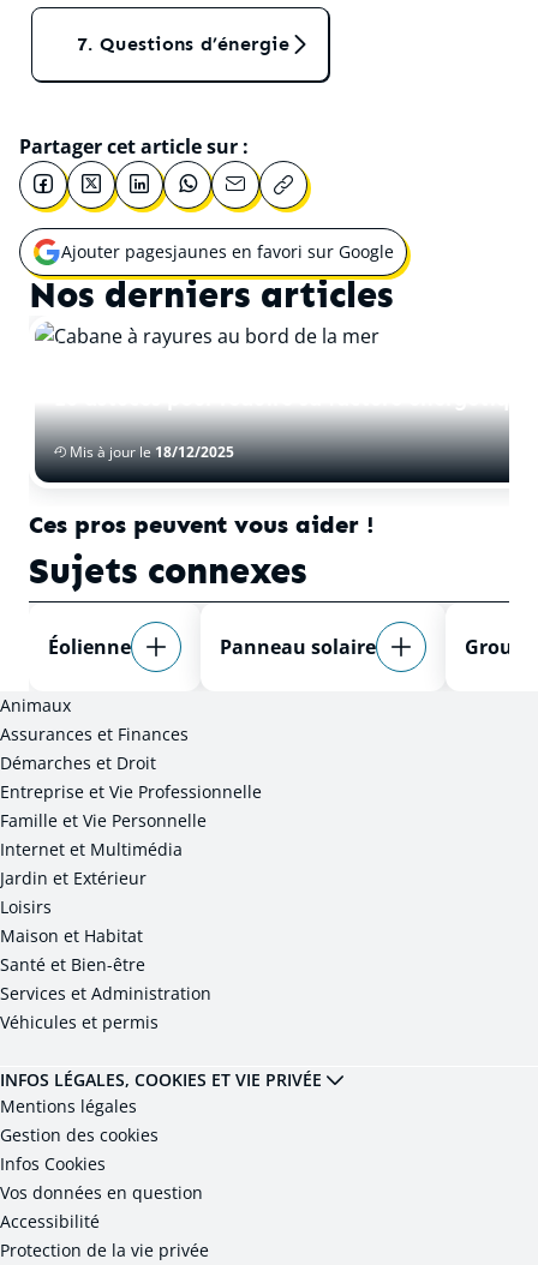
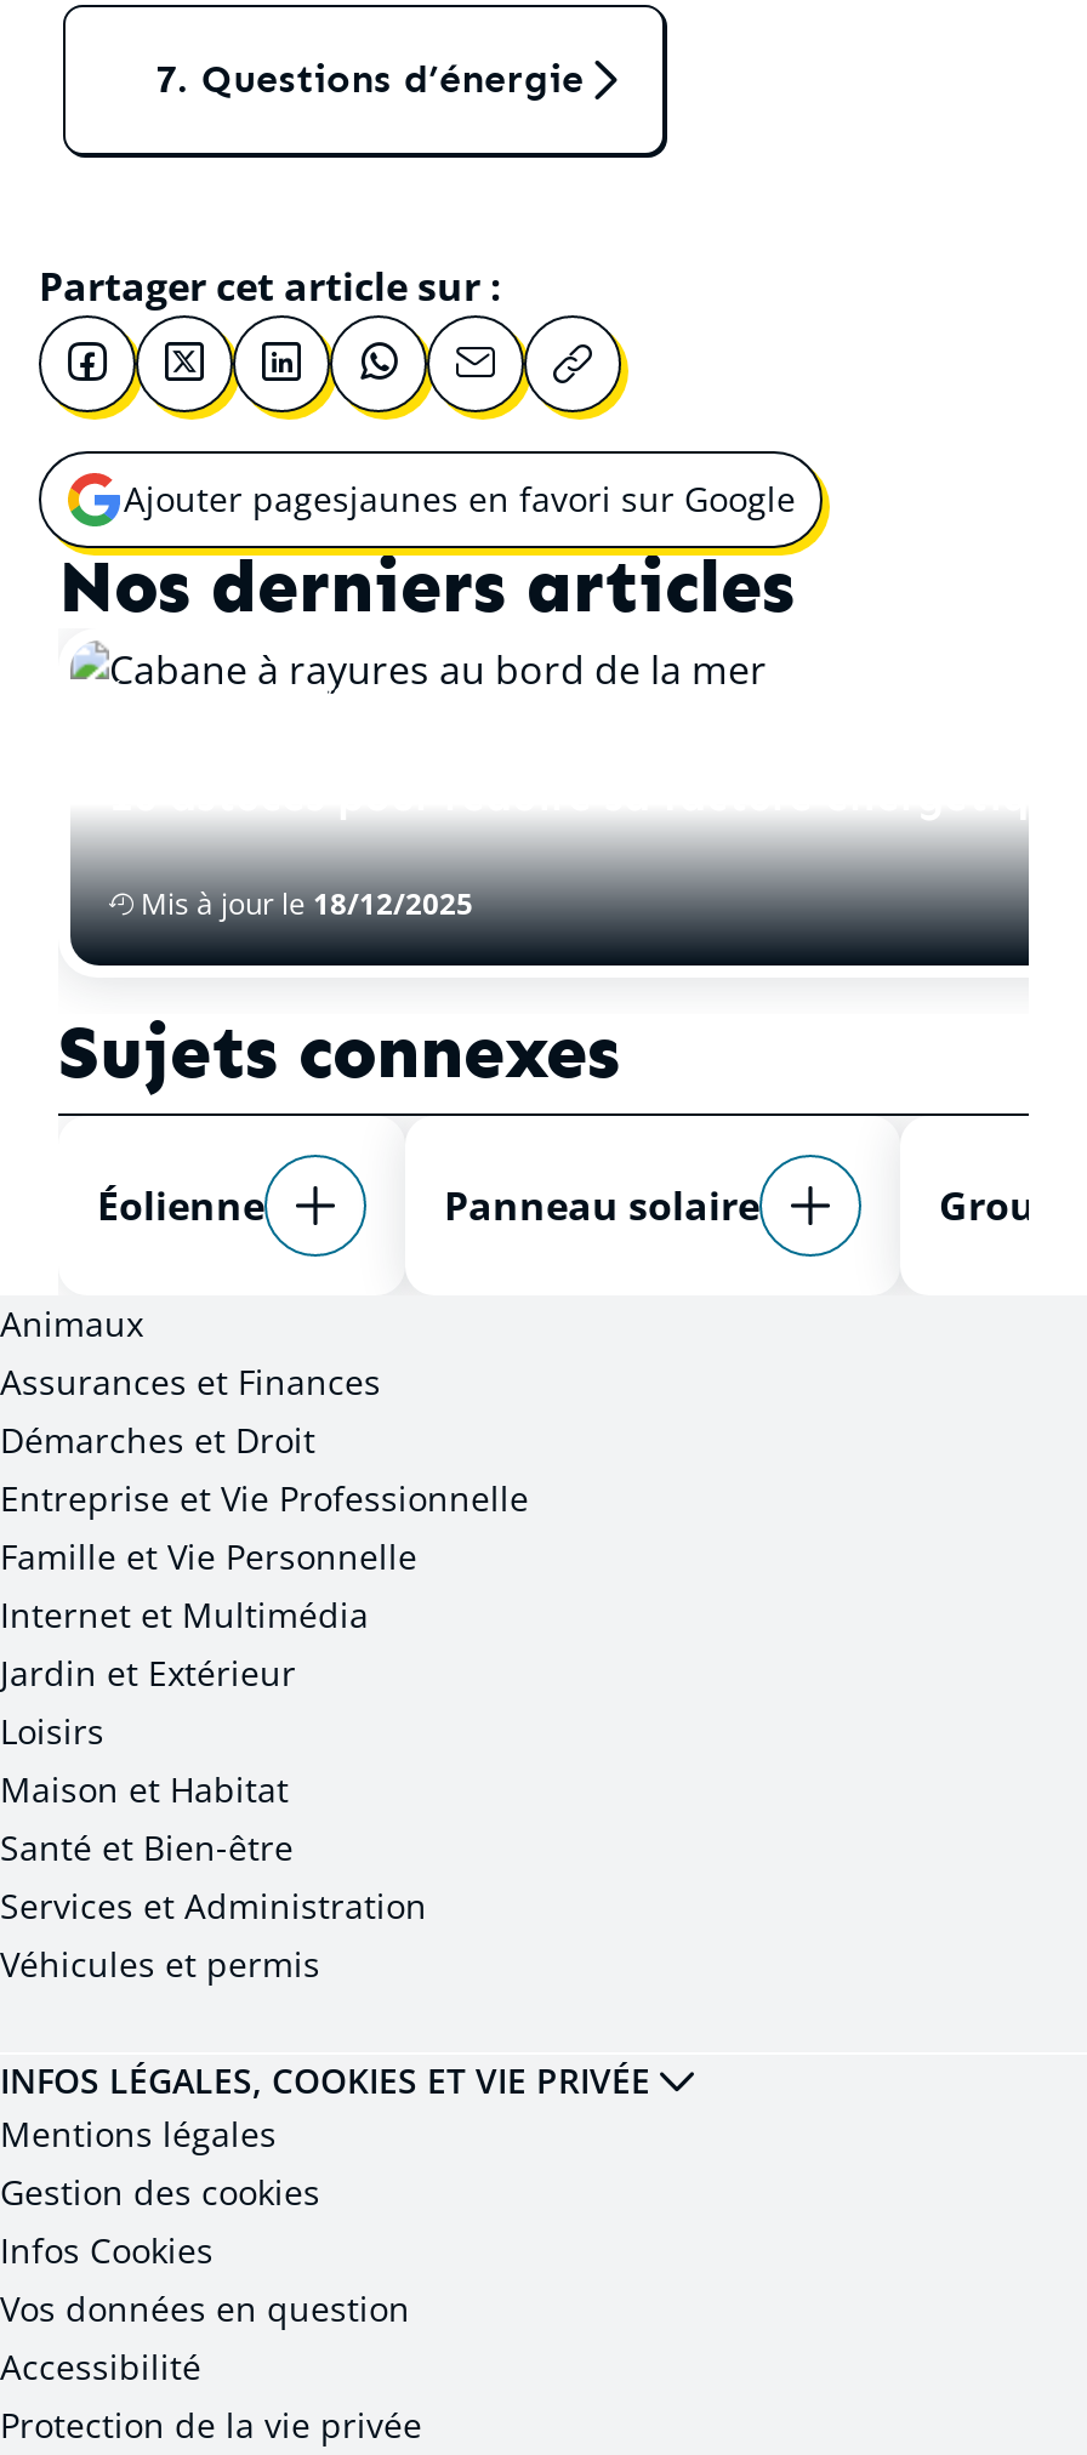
[29,510,375,539] Ces pros peuvent vous aider ! -> none

